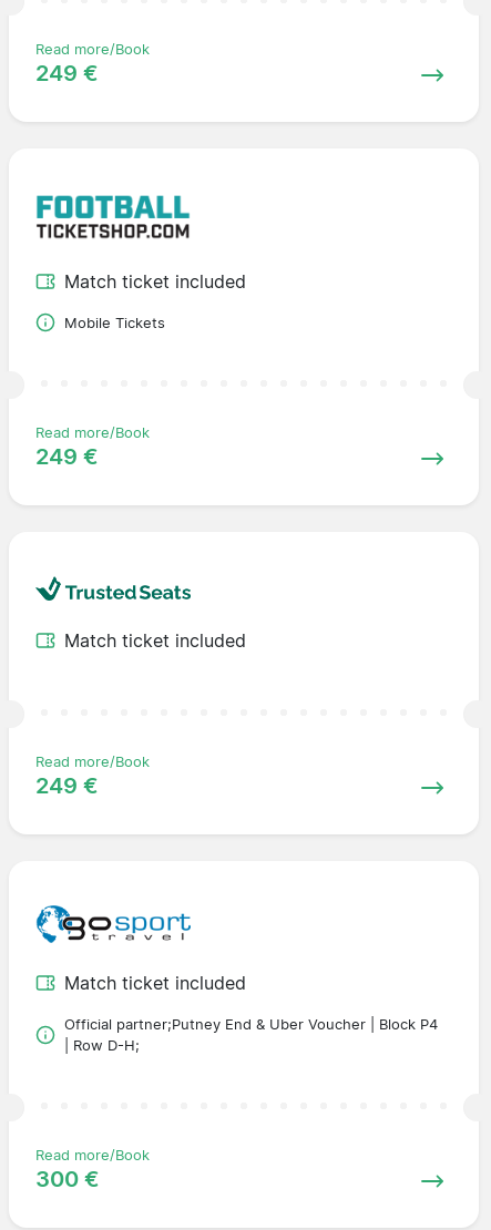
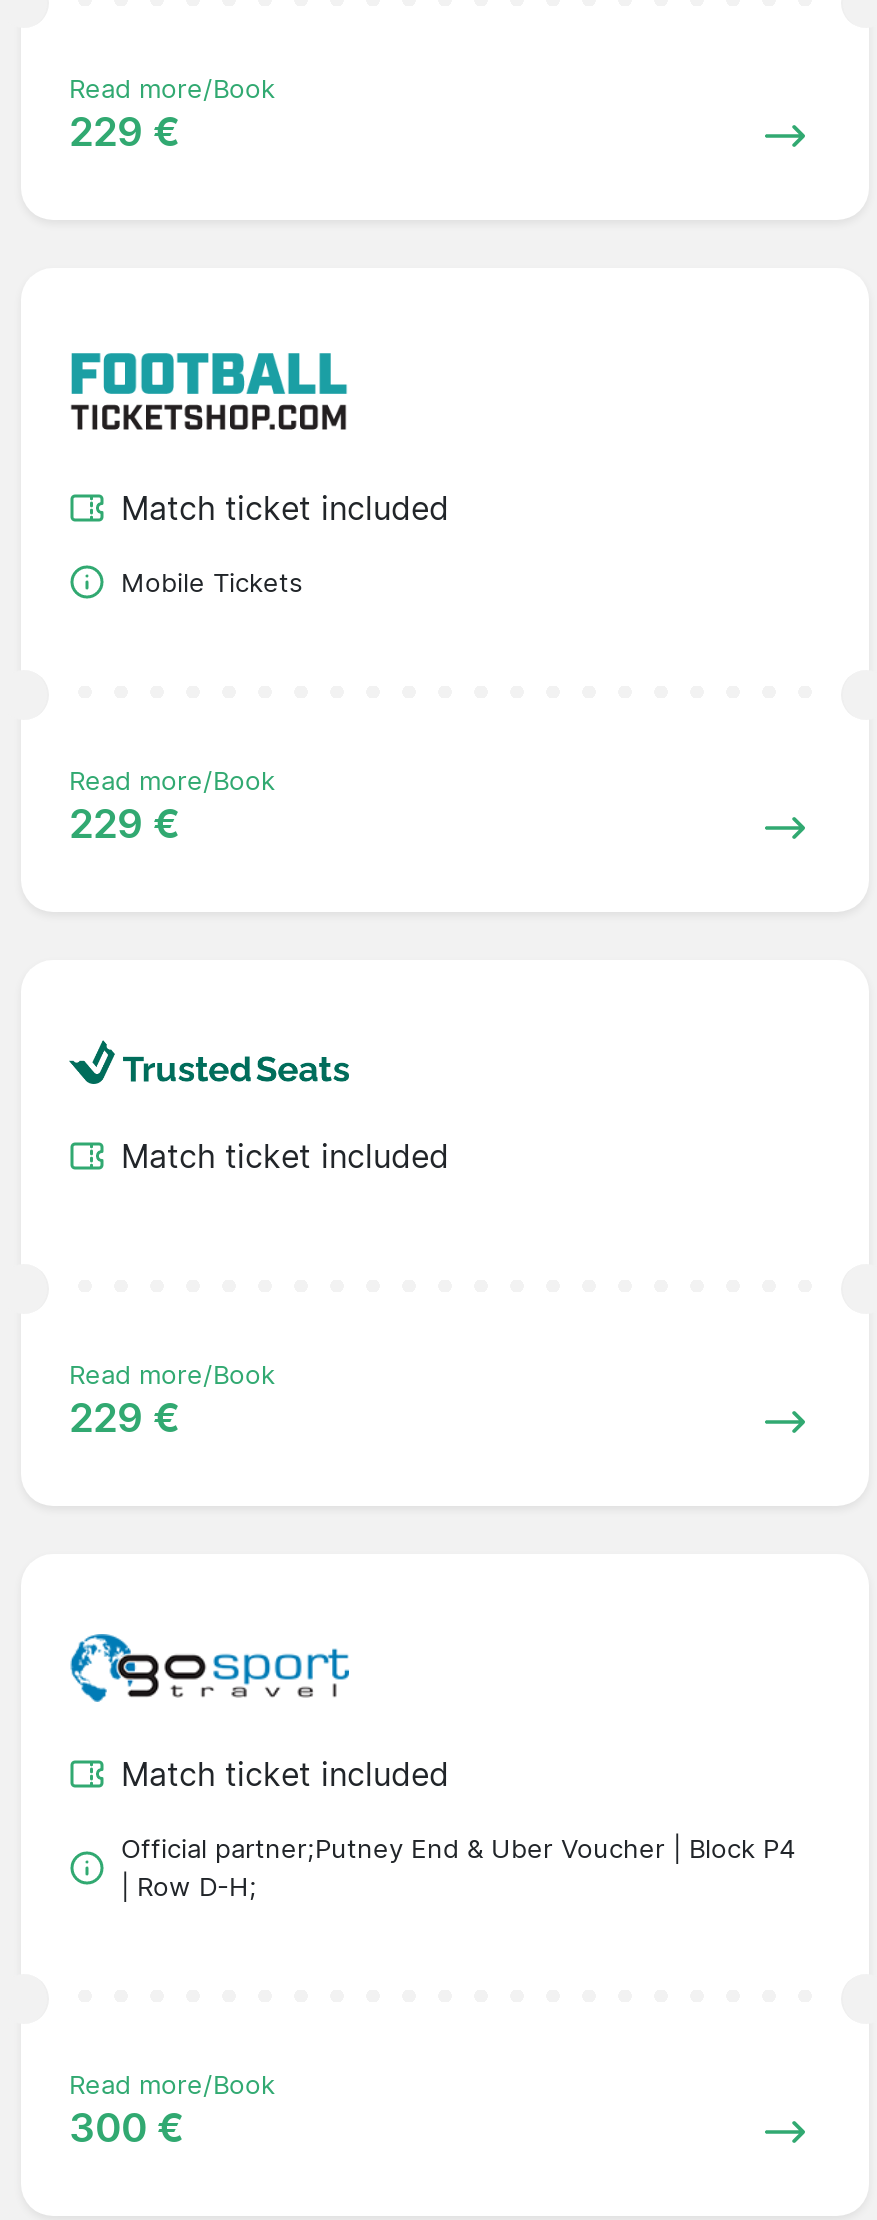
[35,60,99,87] 249 € -> [69,108,181,156] 229 €
[35,443,99,470] 249 € -> [69,800,181,848] 229 €
[35,773,99,799] 249 € -> [69,1394,181,1442] 229 €

